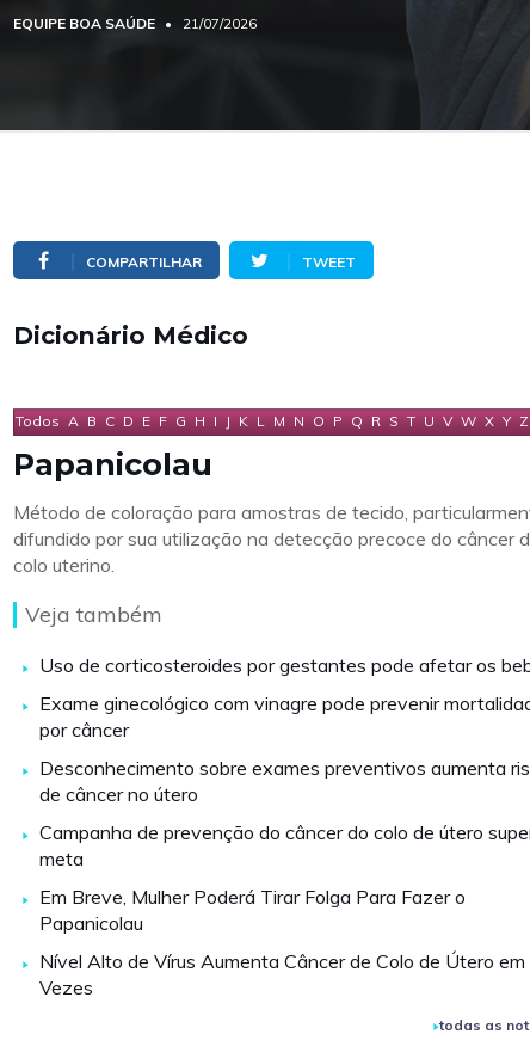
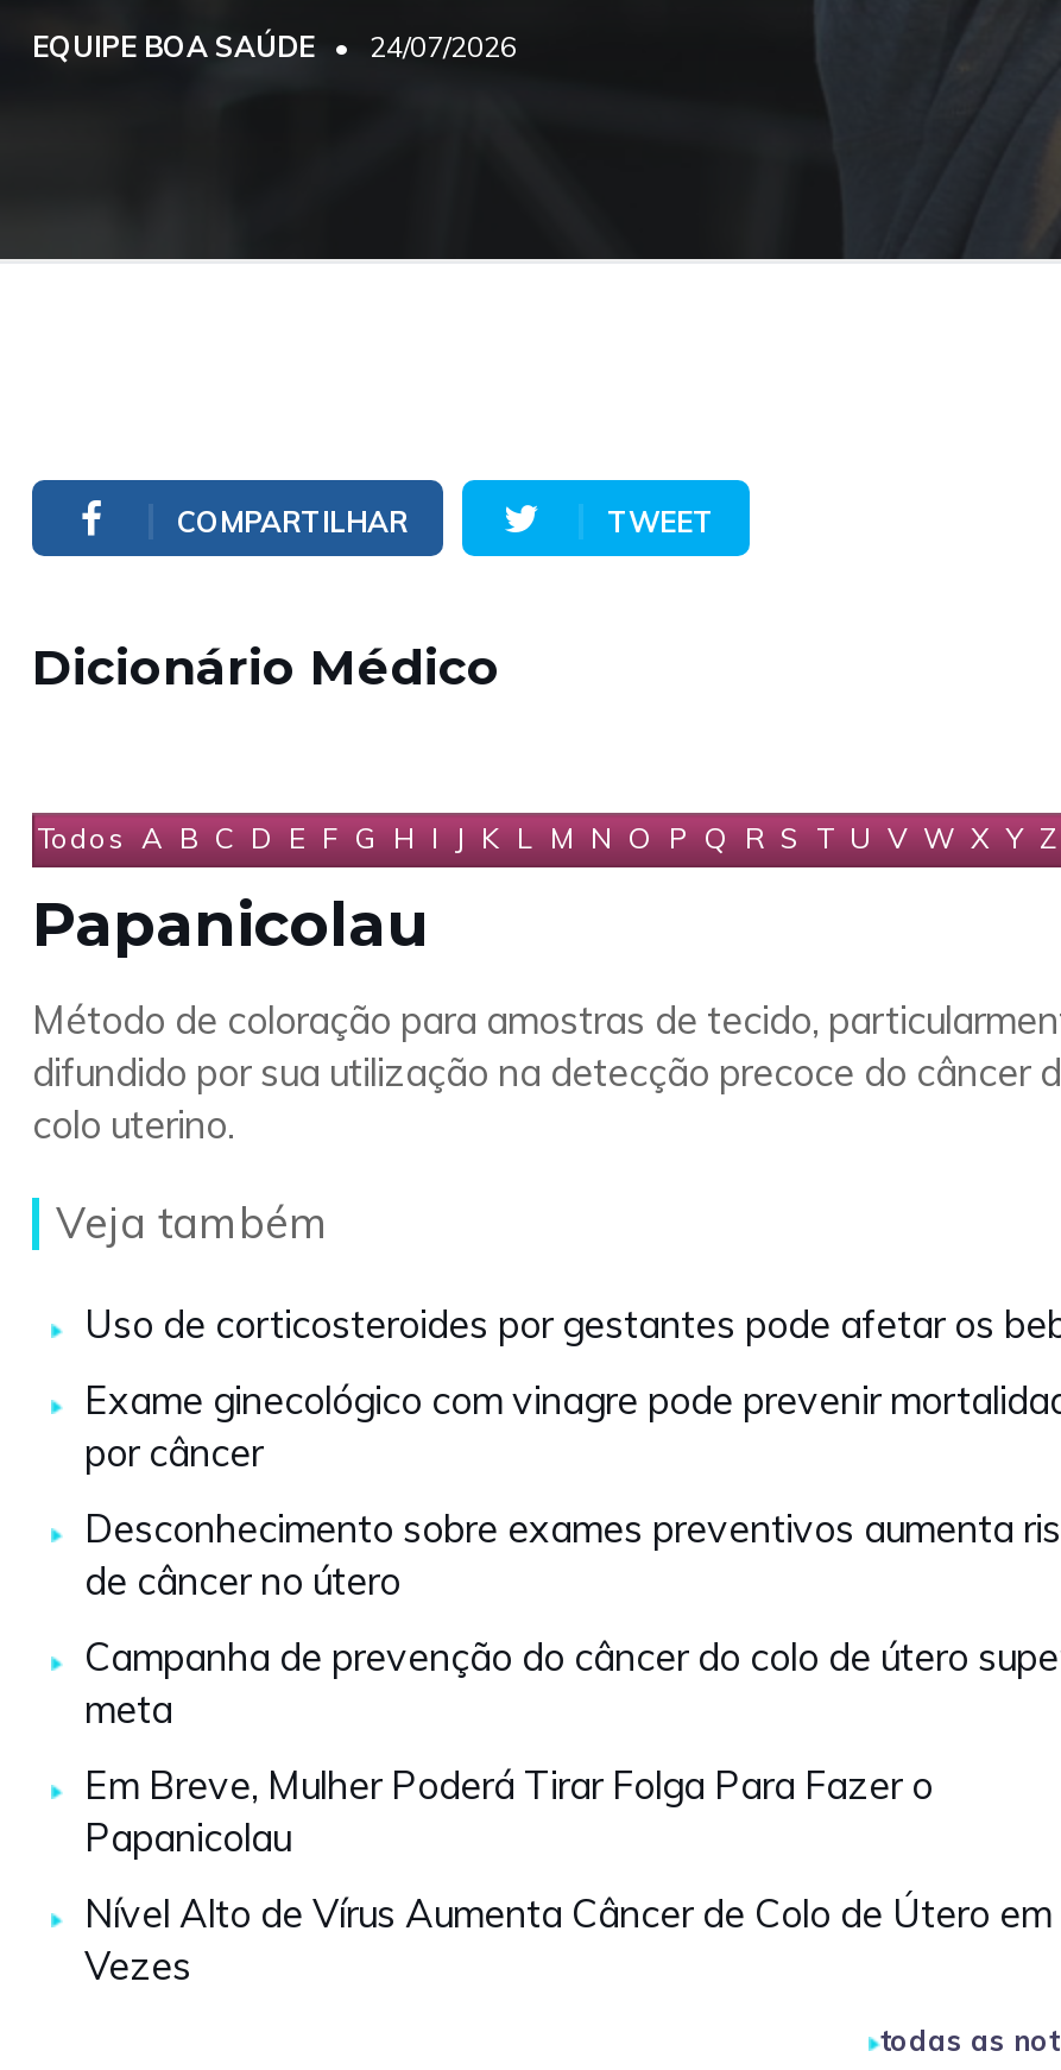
[13,14,257,32] EQUIPE BOA SAÚDE 21/07/2026 -> [32,29,517,64] EQUIPE BOA SAÚDE 24/07/2026

